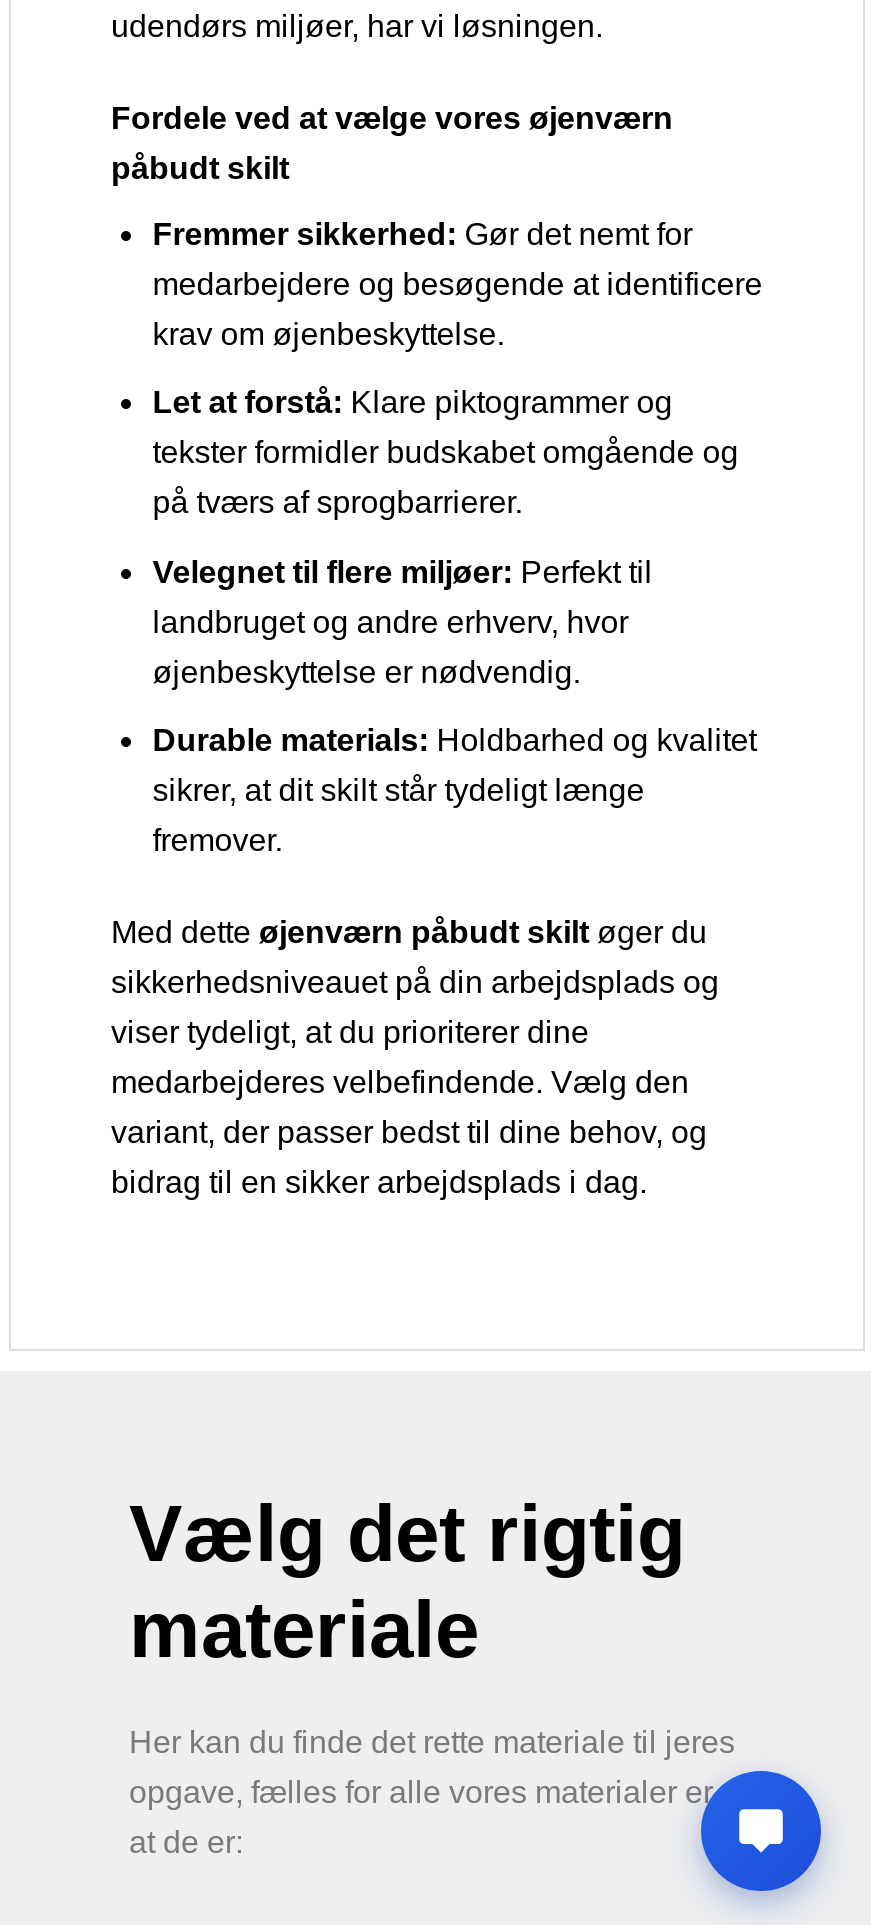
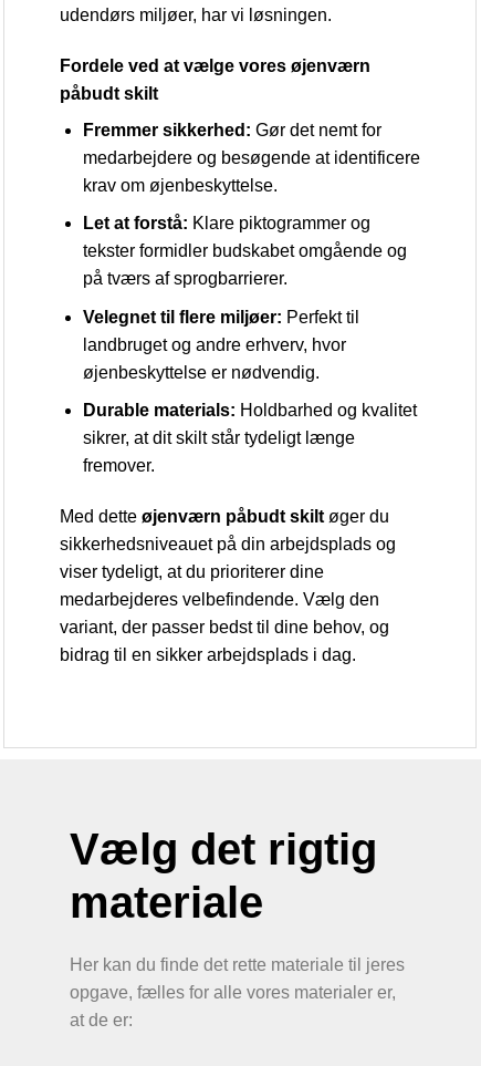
[697,1769,825,1907] [image] -> none

